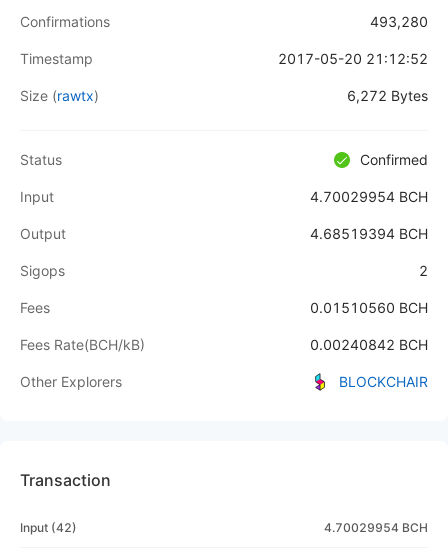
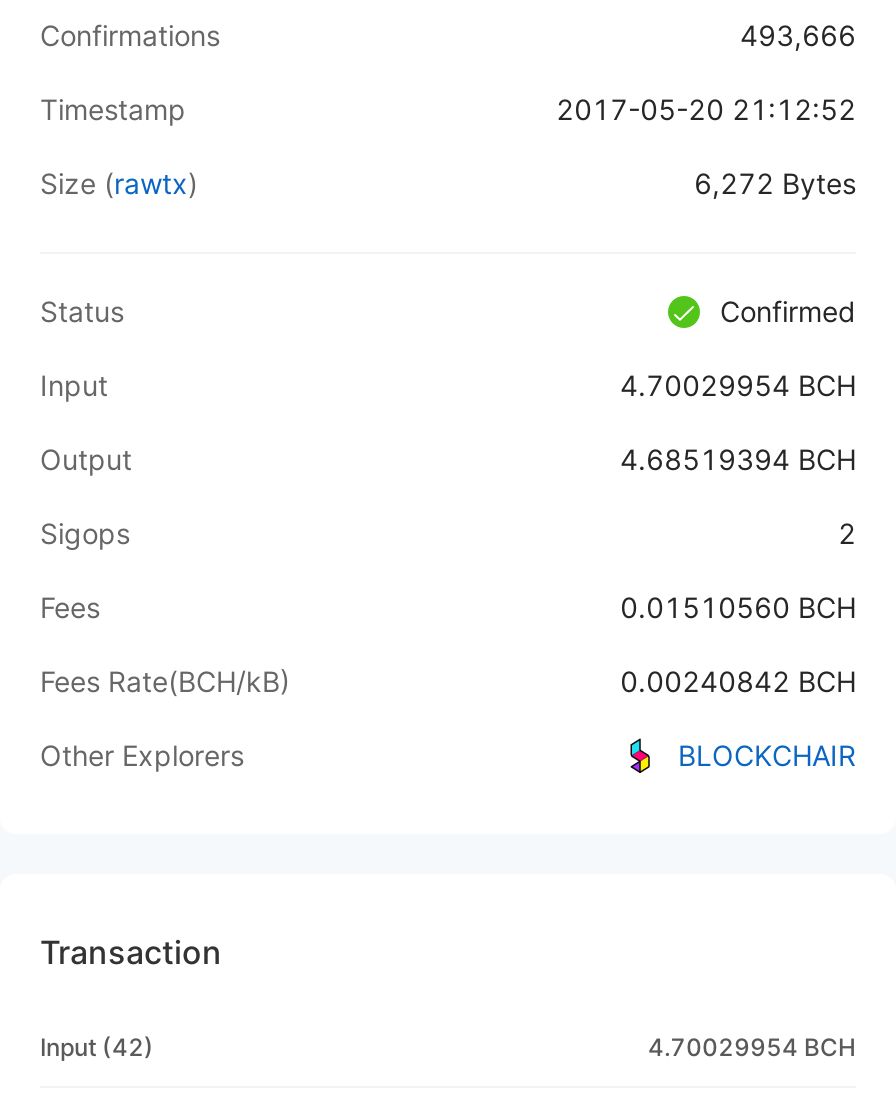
[370,13,428,30] 493,280 -> [740,18,856,52] 493,666

